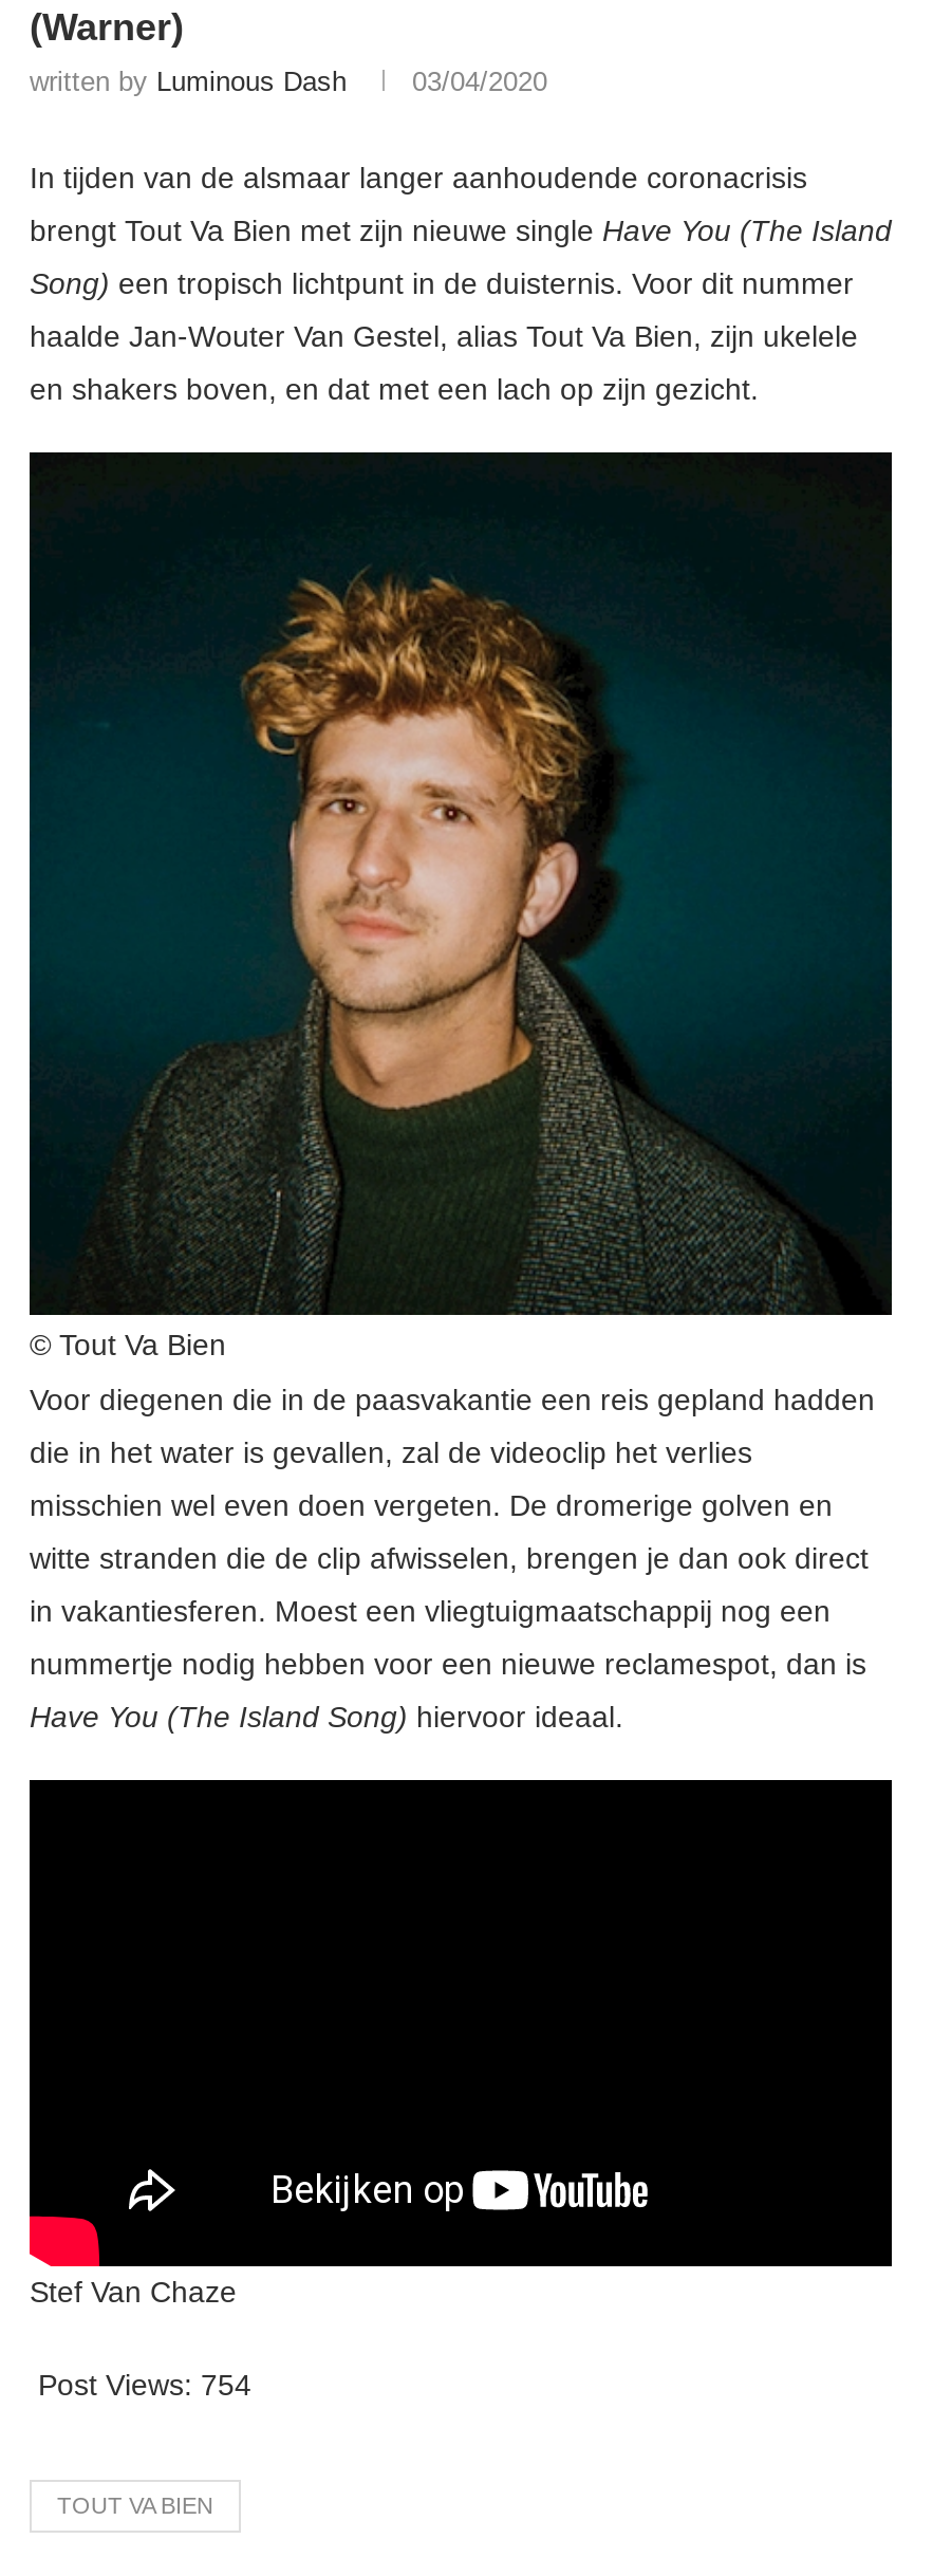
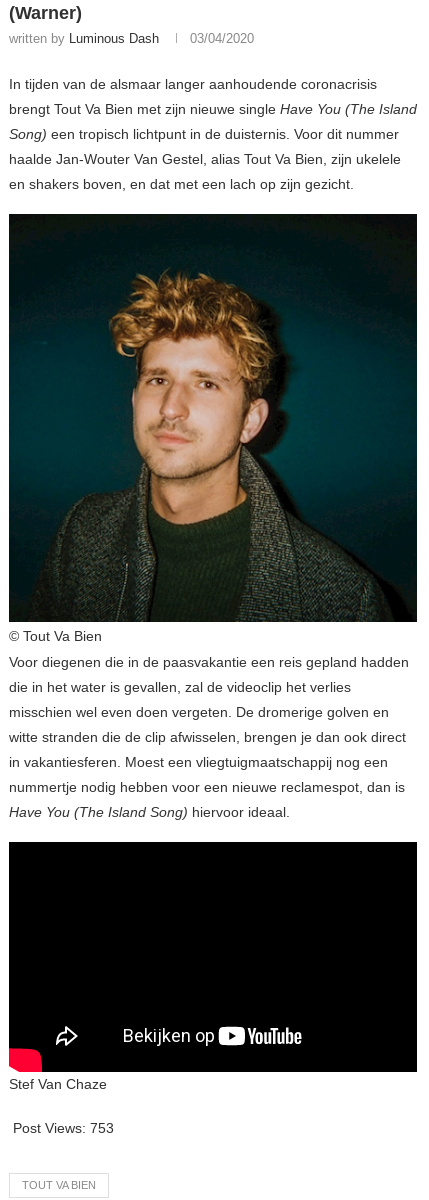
[38,2368,251,2401] Post Views: 754 -> [13,1120,114,1136] Post Views: 753

